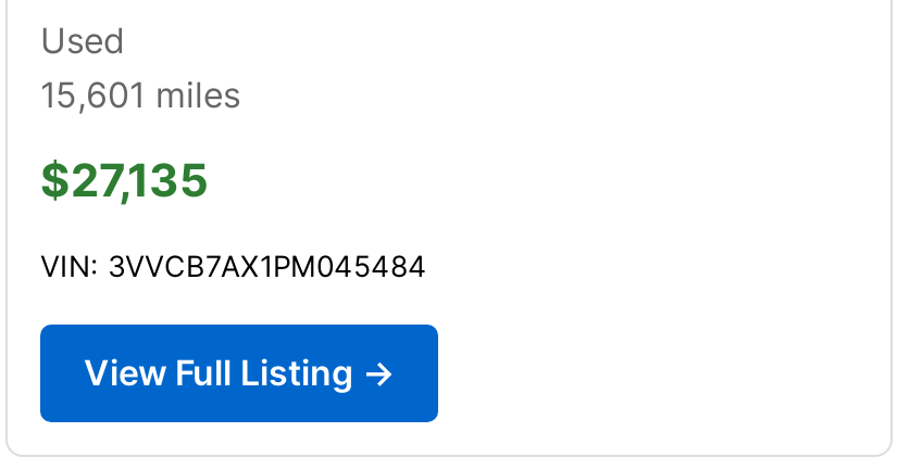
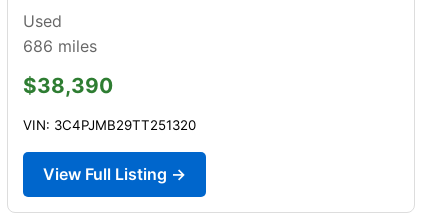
[40,73,240,116] 15,601 miles -> [23,36,97,56] 686 miles
[40,153,208,207] $27,135 -> [23,73,113,98] $38,390
[40,248,427,283] VIN: 3VVCB7AX1PM045484 -> [23,117,196,133] VIN: 3C4PJMB29TT251320

